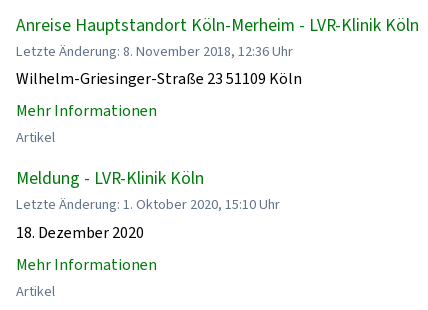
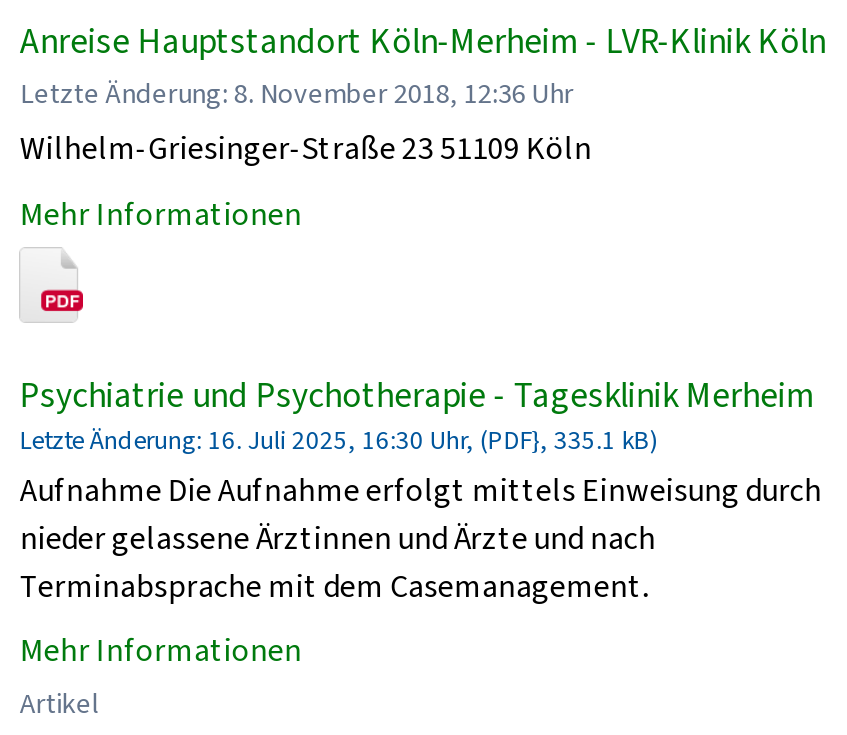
[16,128,280,242] Artikel | Meldung - LVR-Klinik Köln | Letzte Änderung: 1. Oktober 2020, 15:10 Uhr | 18. Dezember 2020 -> [20,371,822,607] Psychiatrie und Psychotherapie - Tagesklinik Merheim | Letzte Änderung: 16. Juli 2025, 16:30 Uhr, (PDF}, 335.1 kB) | Aufnahme Die Aufnahme erfolgt mittels Einweisung durch | nieder gelassene Ärztinnen und Ärzte und nach | Terminabsprache mit dem Casemanagement.

